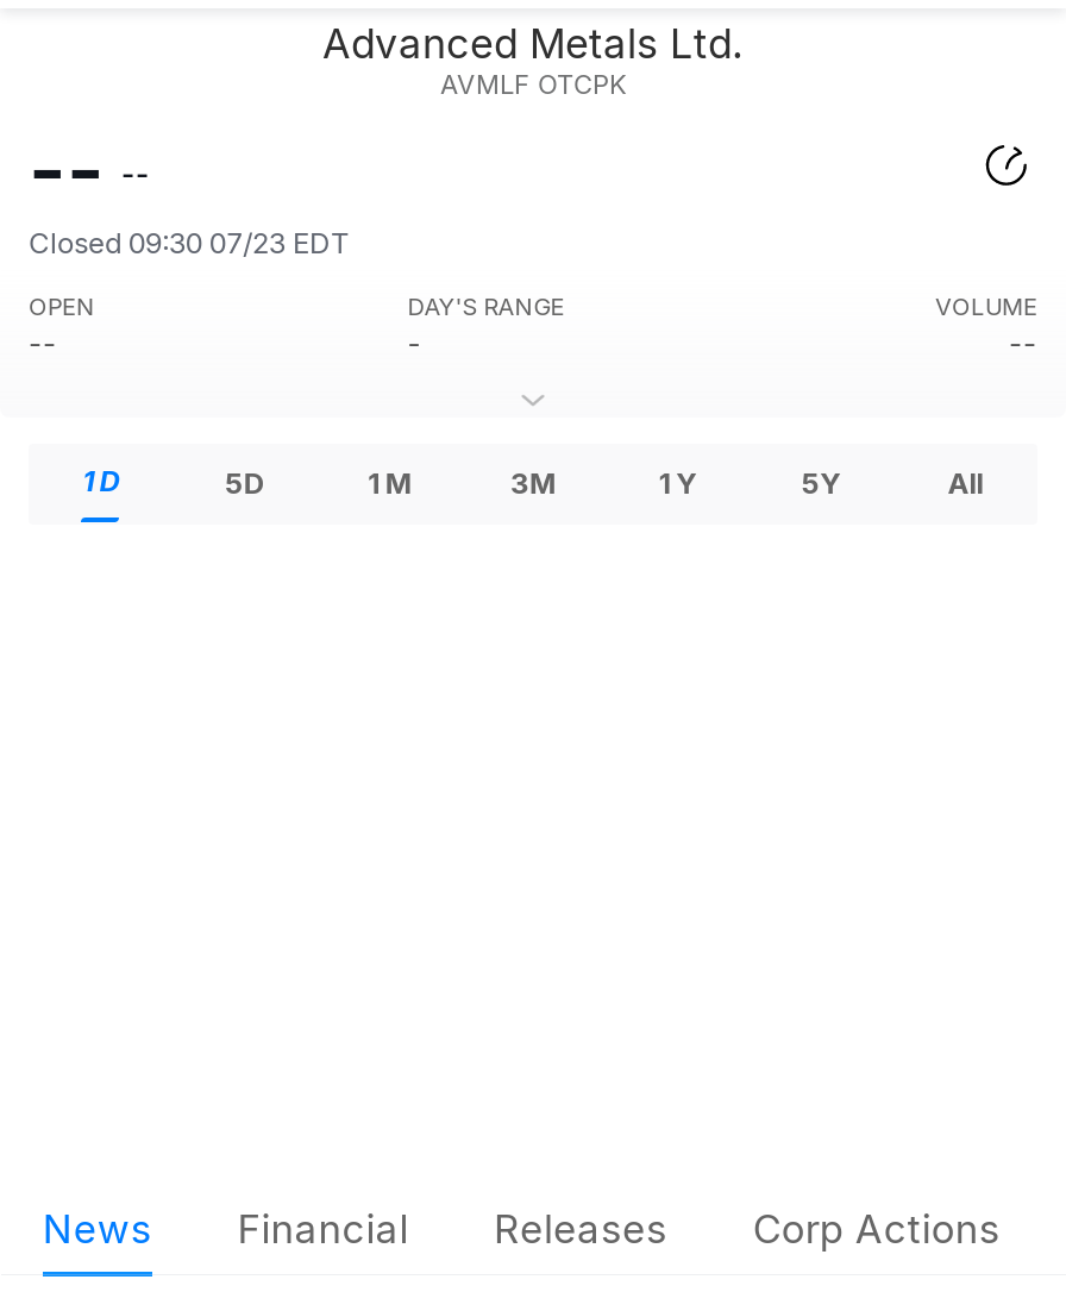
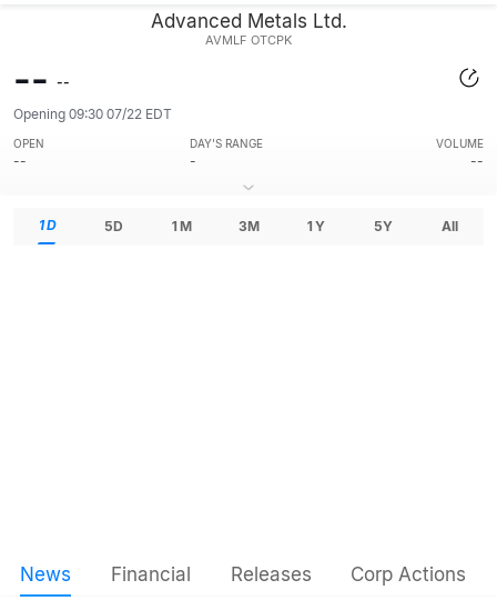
[29,225,350,261] Closed 09:30 07/23 EDT -> [13,106,172,122] Opening 09:30 07/22 EDT

